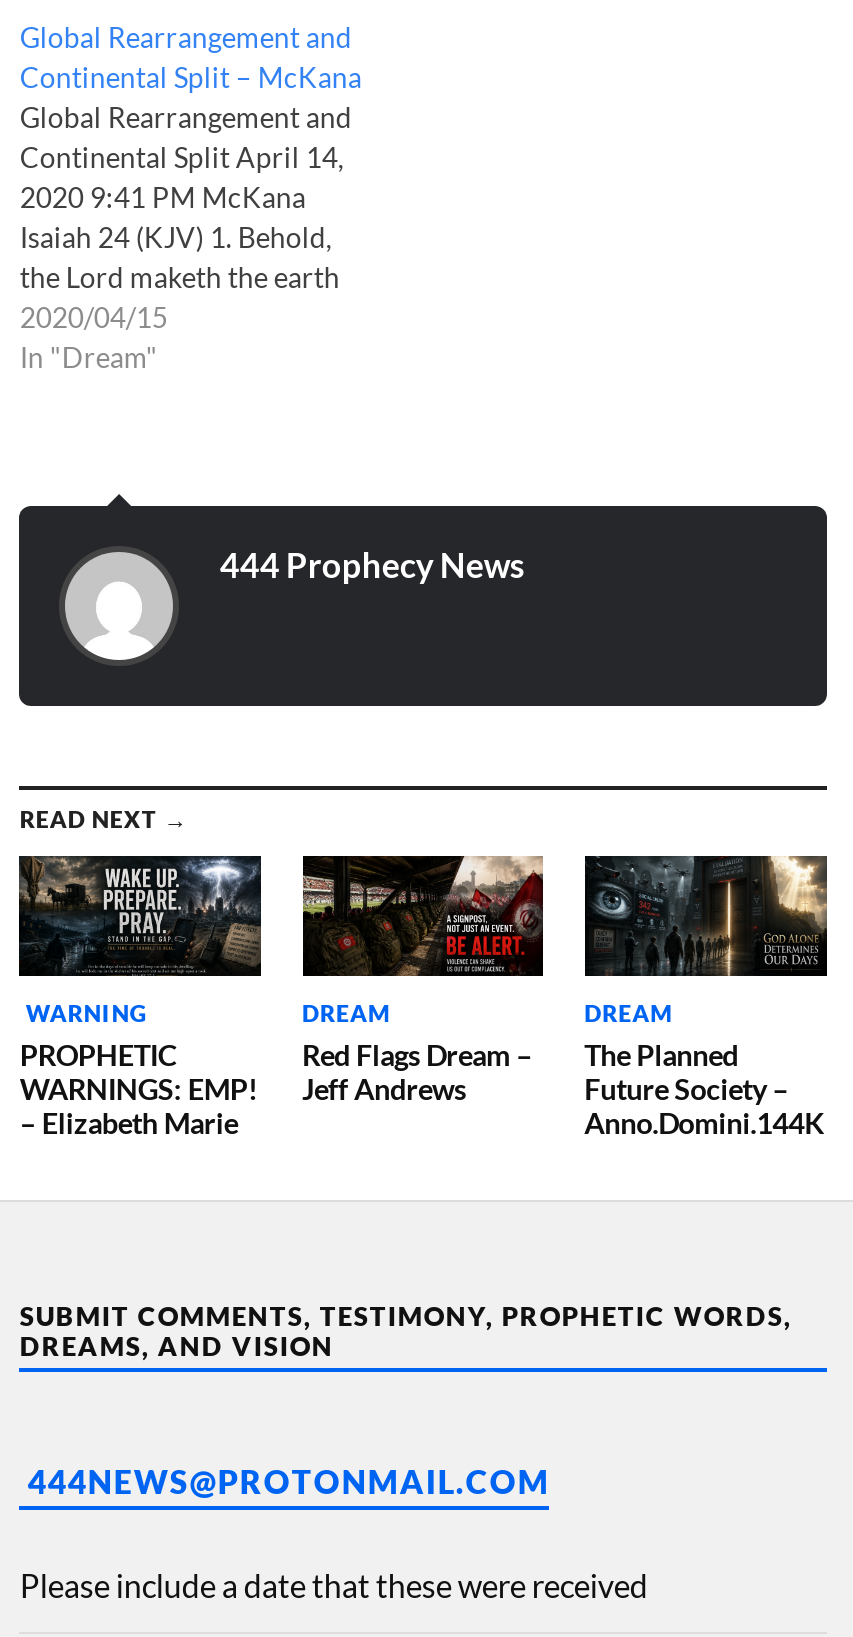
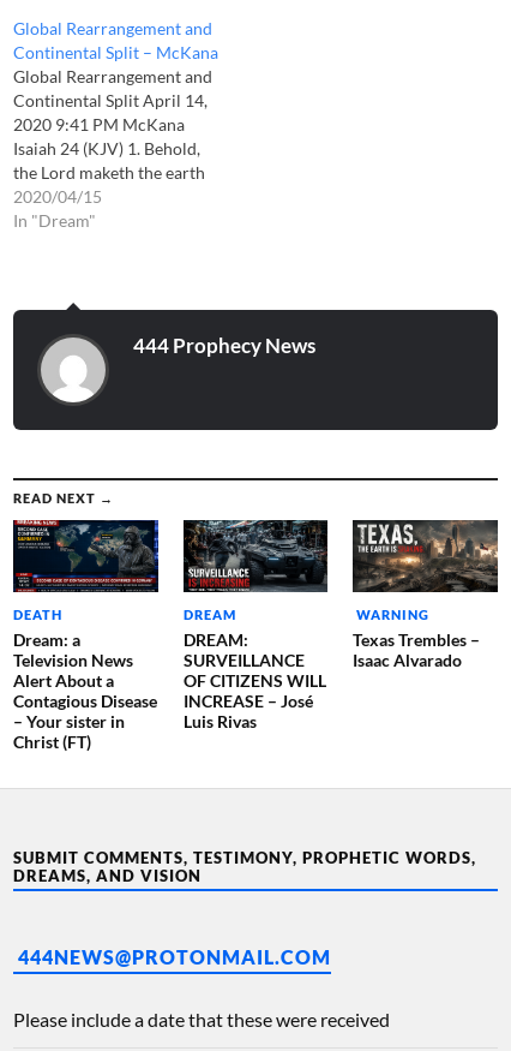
[19,854,263,1140] [image] | WARNING | PROPHETIC | WARNINGS: EMP! | – Elizabeth Marie -> [13,519,160,752] [image] | DEATH | Dream: a | Television News | Alert About a | Contagious Disease | – Your sister in | Christ (FT)
[301,854,545,1106] [image] | Red Flags Dream – | Jeff Andrews -> [182,519,329,731] [image] | DREAM: | SURVEILLANCE | OF CITIZENS WILL | INCREASE – José | Luis Rivas
[584,856,827,1140] [image] | DREAM | The Planned | Future Society – | Anno.Domini.144K -> [352,519,498,670] [image] | WARNING | Texas Trembles – | Isaac Alvarado

